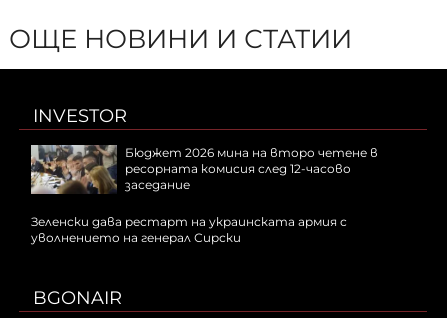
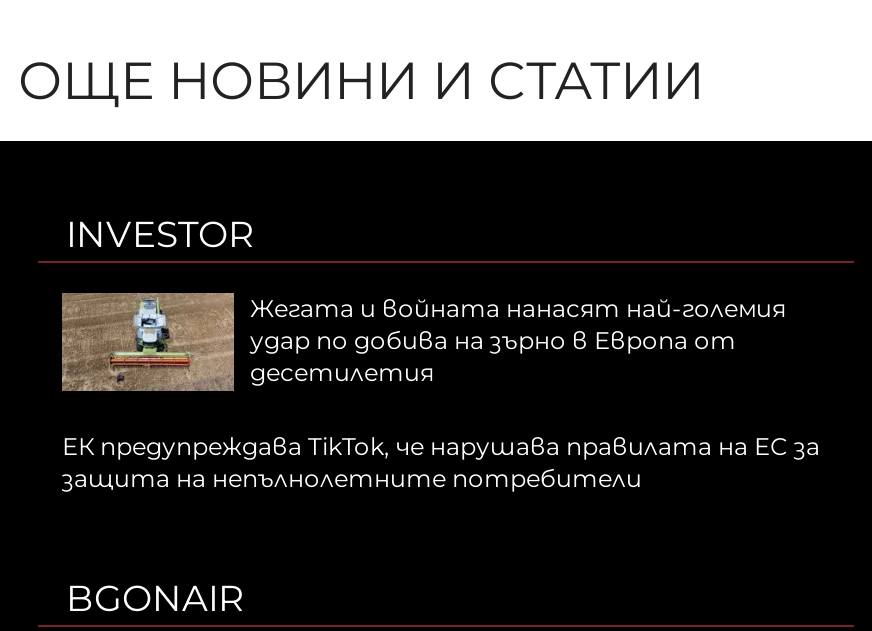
[30,144,378,194] [image] | Бюджет 2026 мина на второ четене в | ресорната комисия след 12-часово | заседание -> [62,291,786,393] [image] | Жегата и войната нанасят най-големия | удар по добива на зърно в Европа от | десетилетия
[31,214,347,245] Зеленски дава рестарт на украинската армия с | уволнението на генерал Сирски -> [62,431,820,493] ЕК предупреждава TikTok, че нарушава правилата на ЕС за | защита на непълнолетните потребители

